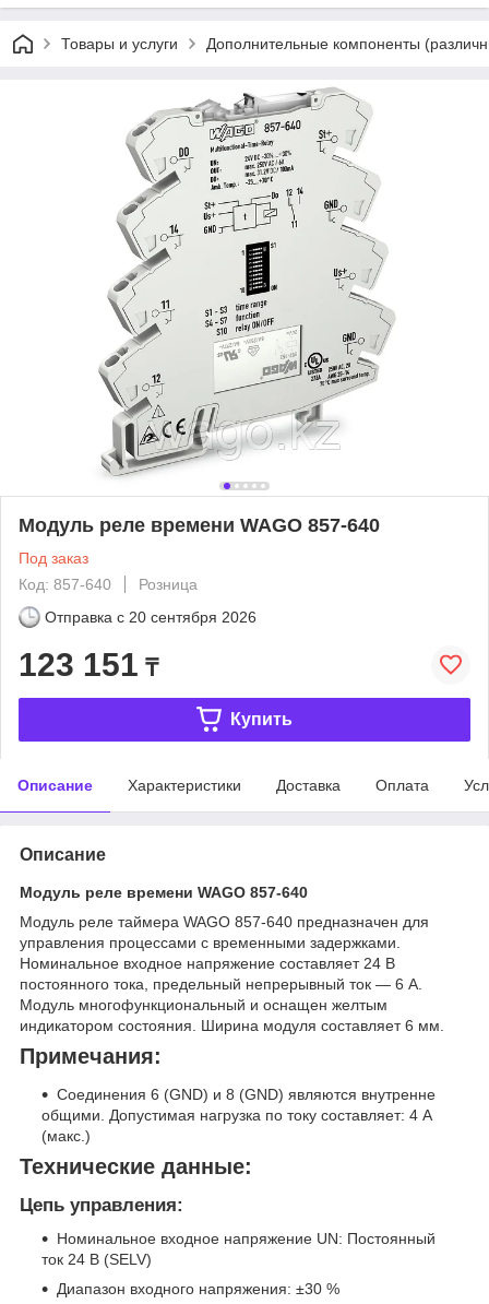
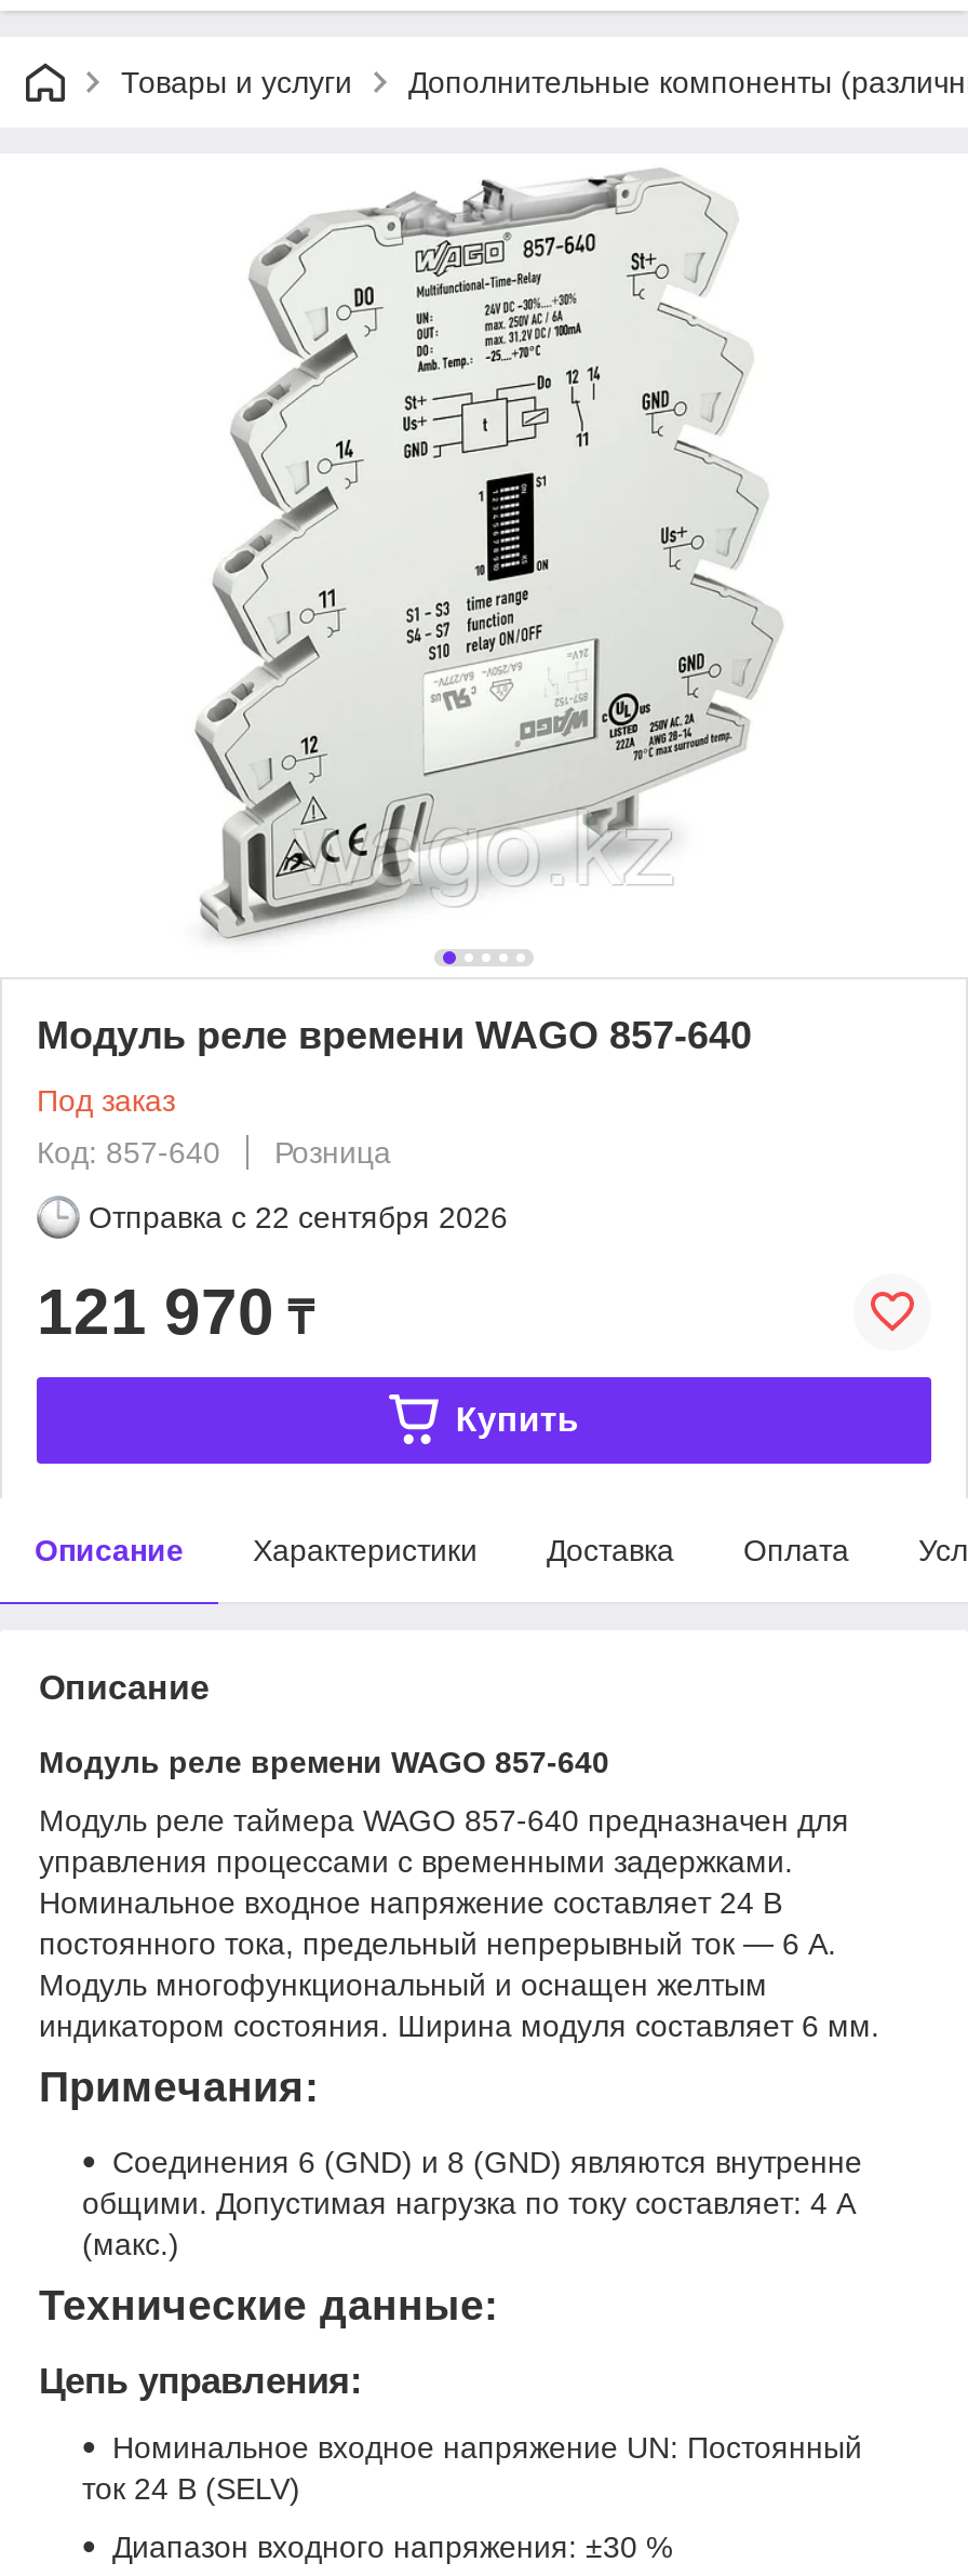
[45,608,257,626] Отправка с 20 сентября 2026 -> [89,1199,508,1234] Отправка с 22 сентября 2026
[19,646,158,682] 123 151 ₸ -> [37,1275,313,1346] 121 970 ₸

